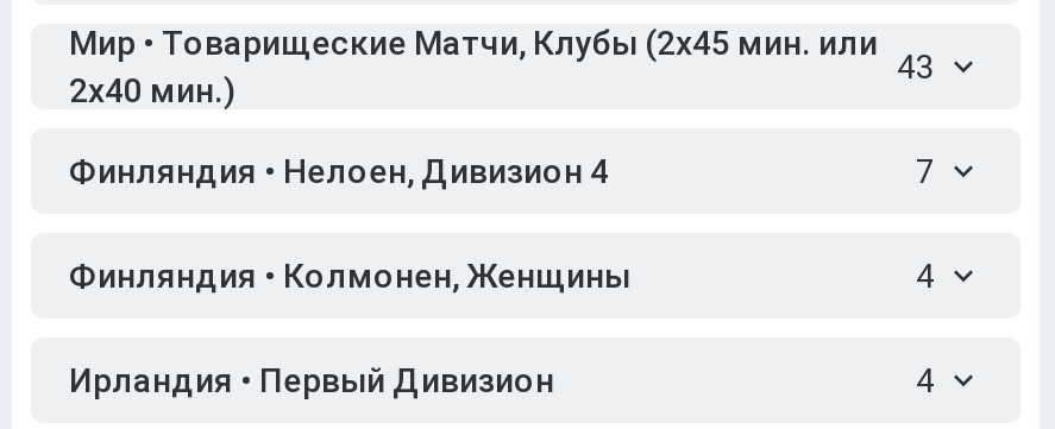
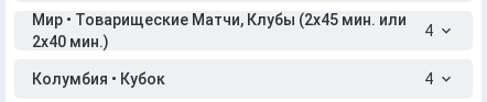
[69,48,935,295] 43 | Финляндия • Нелоен, Дивизион 4 | 7 | Финляндия • Колмонен, Женщины -> none
[69,361,554,399] Ирландия • Первый Дивизион -> [32,70,165,88] Колумбия • Кубок

